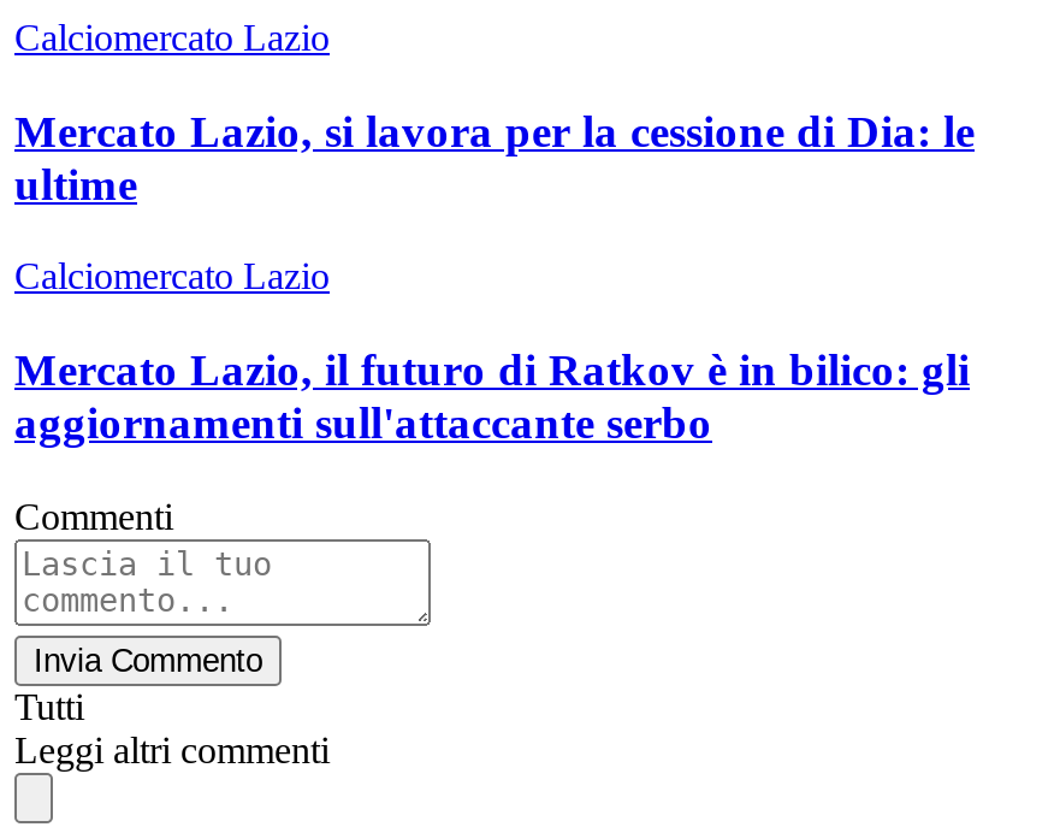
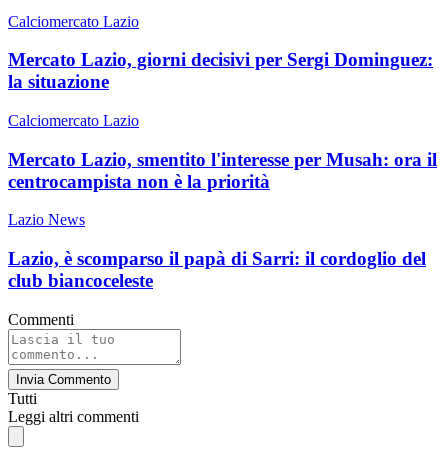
[14,105,975,209] Mercato Lazio, si lavora per la cessione di Dia: le | ultime -> [8,49,433,92] Mercato Lazio, giorni decisivi per Sergi Dominguez: | la situazione
[14,345,970,448] Mercato Lazio, il futuro di Ratkov è in bilico: gli | aggiornamenti sull'attaccante serbo -> [8,149,437,291] Mercato Lazio, smentito l'interesse per Musah: ora il | centrocampista non è la priorità | Lazio News | Lazio, è scomparso il papà di Sarri: il cordoglio del | club biancoceleste

